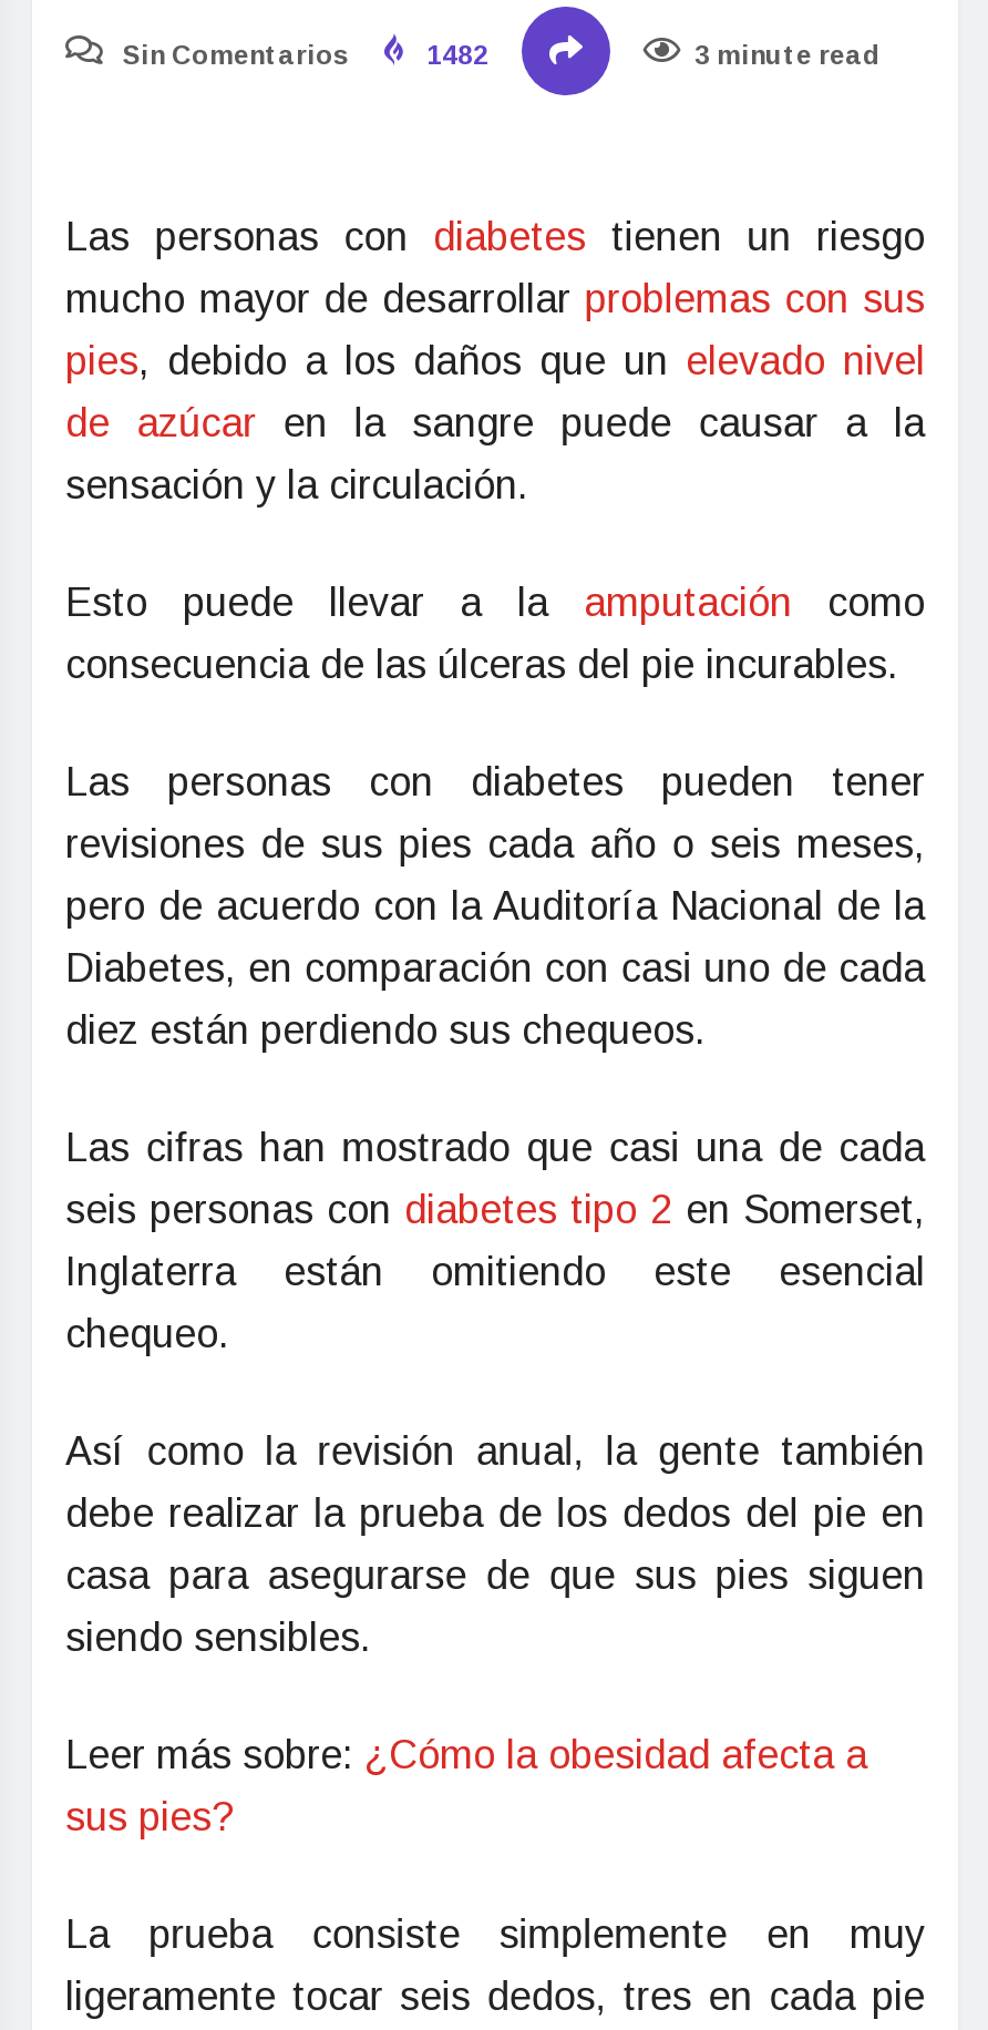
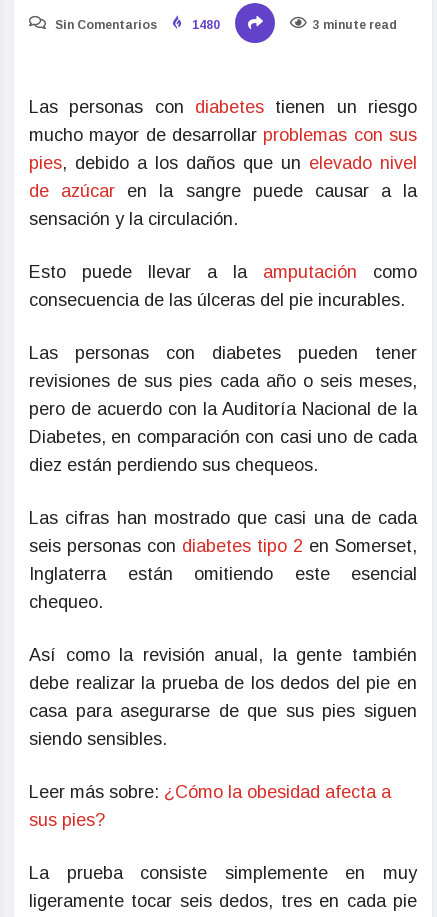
[420,40,488,71] 1482 -> [189,18,220,32] 1480

